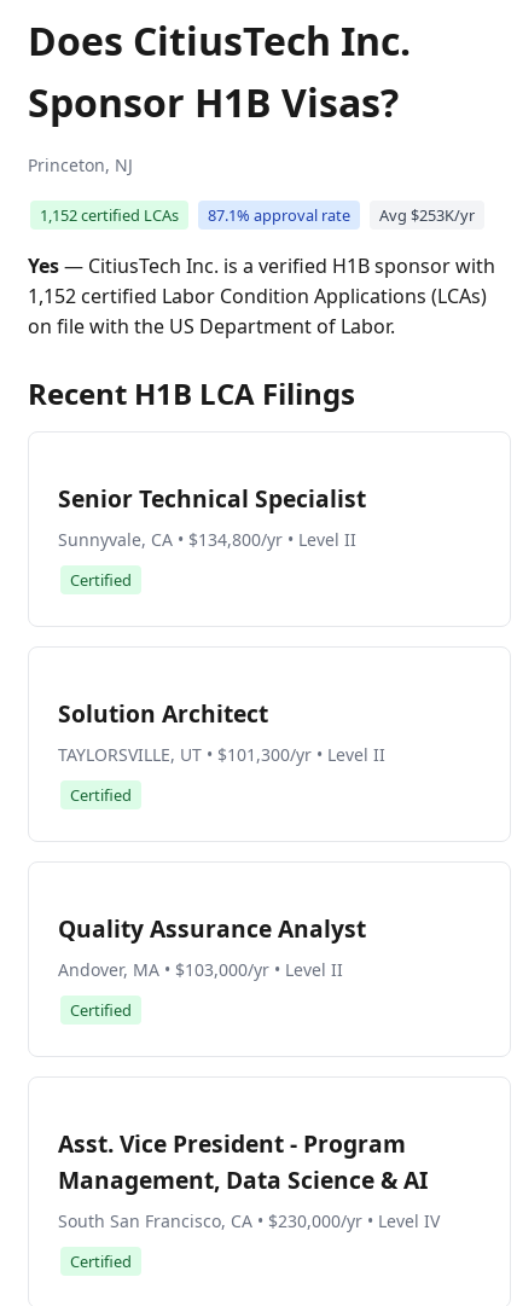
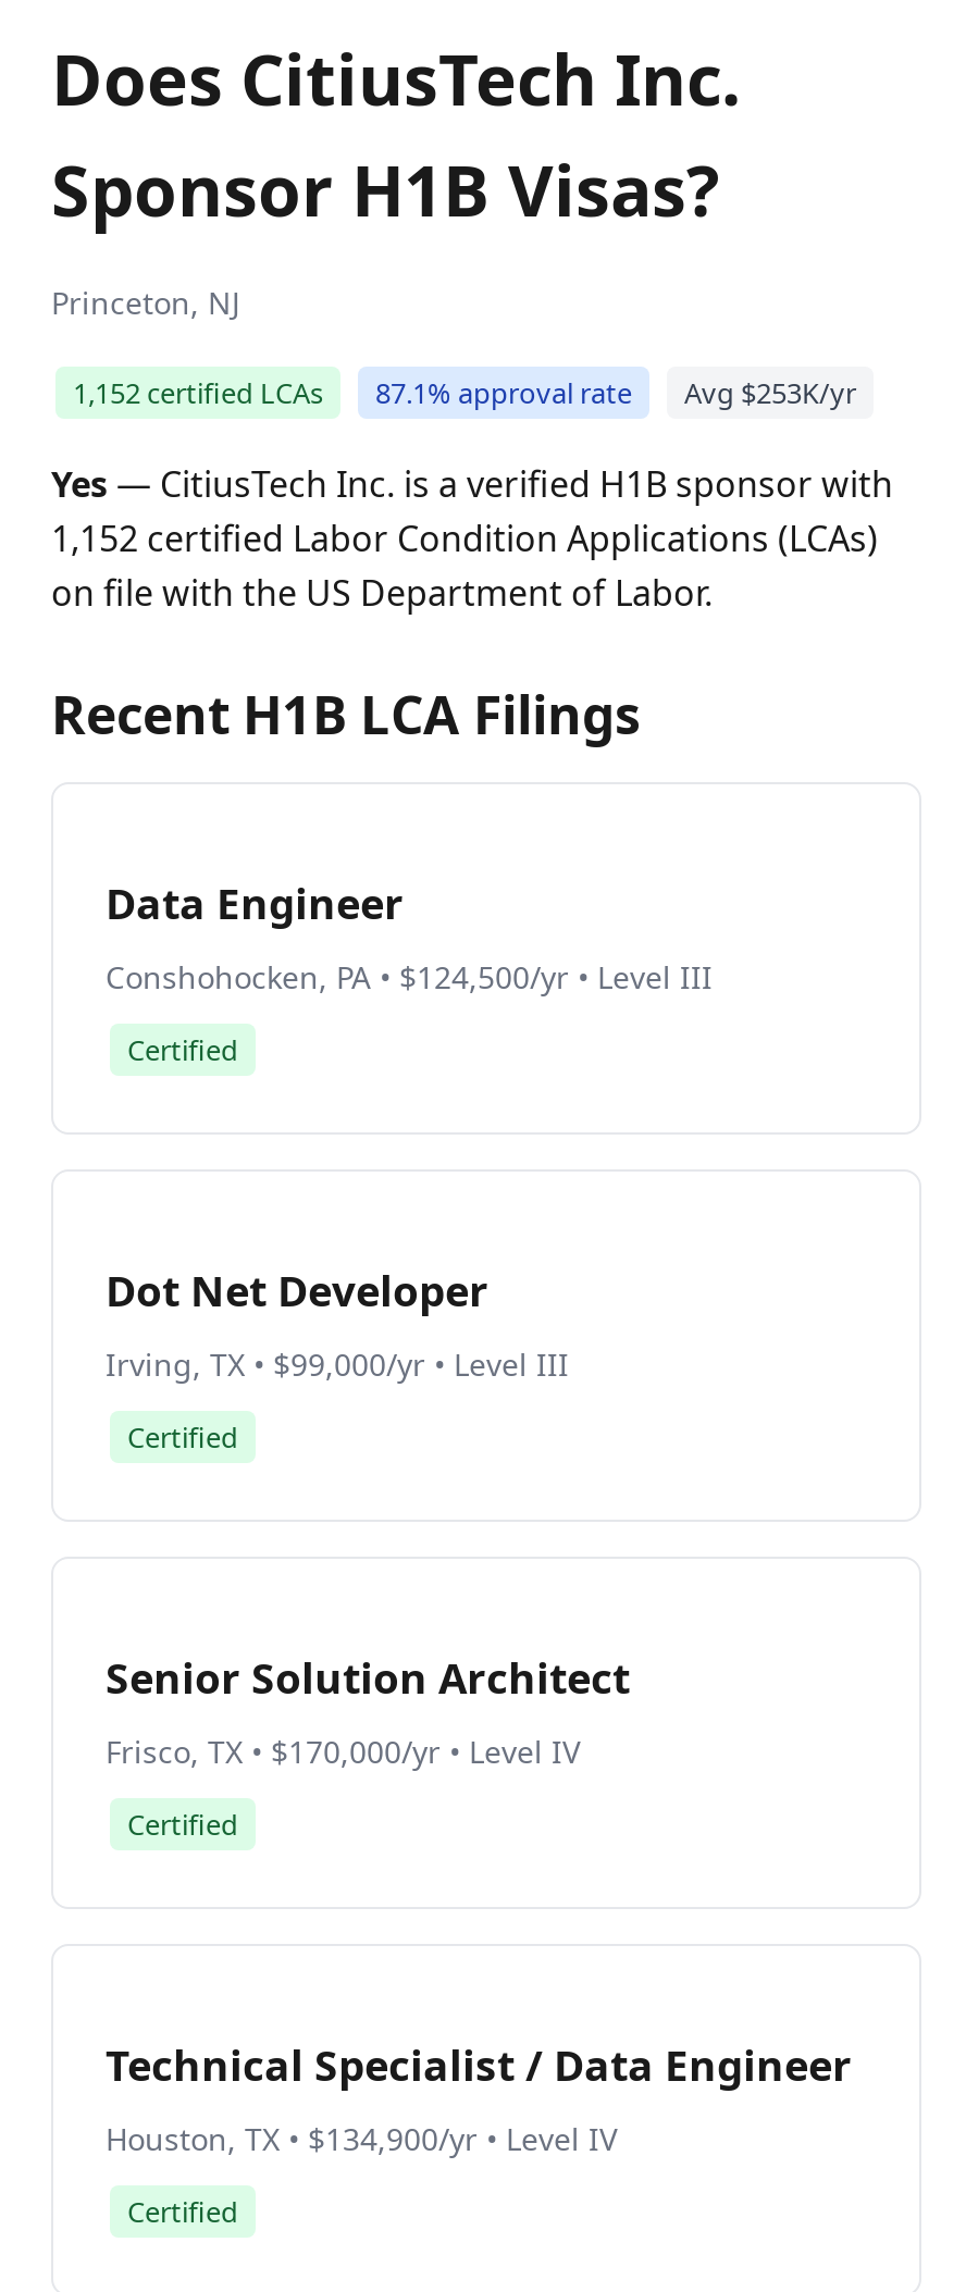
[58,482,366,551] Senior Technical Specialist | Sunnyvale, CA • $134,800/yr • Level II -> [106,874,713,998] Data Engineer | Conshohocken, PA • $124,500/yr • Level III
[58,697,385,766] Solution Architect | TAYLORSVILLE, UT • $101,300/yr • Level II -> [106,1261,569,1385] Dot Net Developer | Irving, TX • $99,000/yr • Level III
[58,912,366,981] Quality Assurance Analyst | Andover, MA • $103,000/yr • Level II -> [106,1648,630,1772] Senior Solution Architect | Frisco, TX • $170,000/yr • Level IV
[58,1127,440,1232] Asst. Vice President - Program | Management, Data Science & AI | South San Francisco, CA • $230,000/yr • Level IV -> [106,2035,852,2159] Technical Specialist / Data Engineer | Houston, TX • $134,900/yr • Level IV

